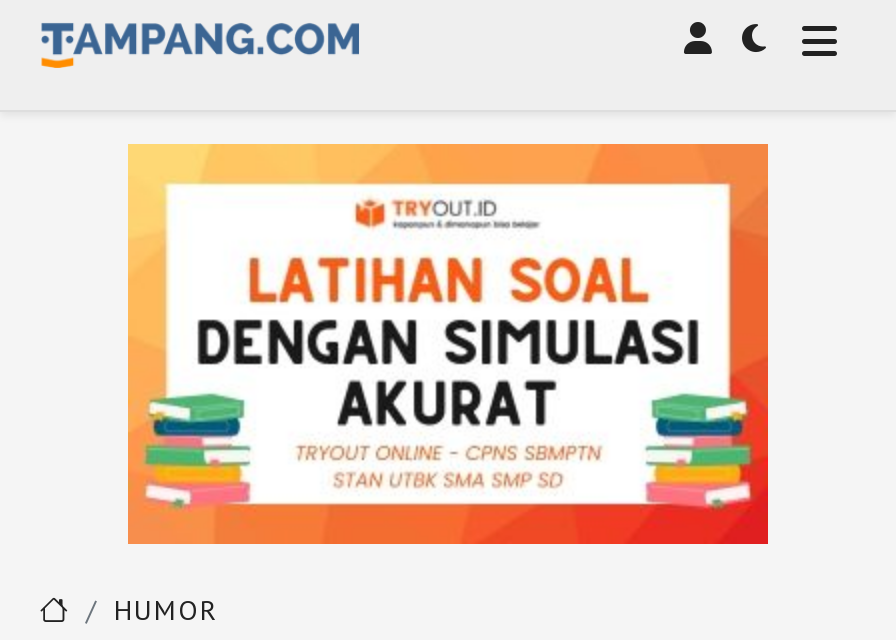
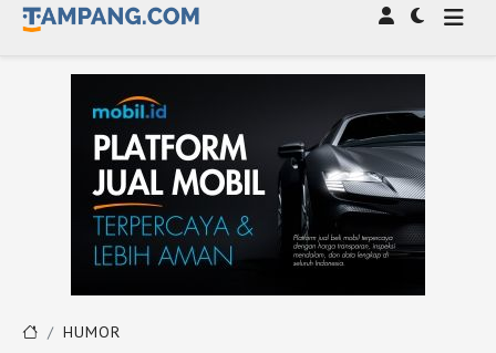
[126,142,770,546] [image] -> [70,73,426,297] [image]

